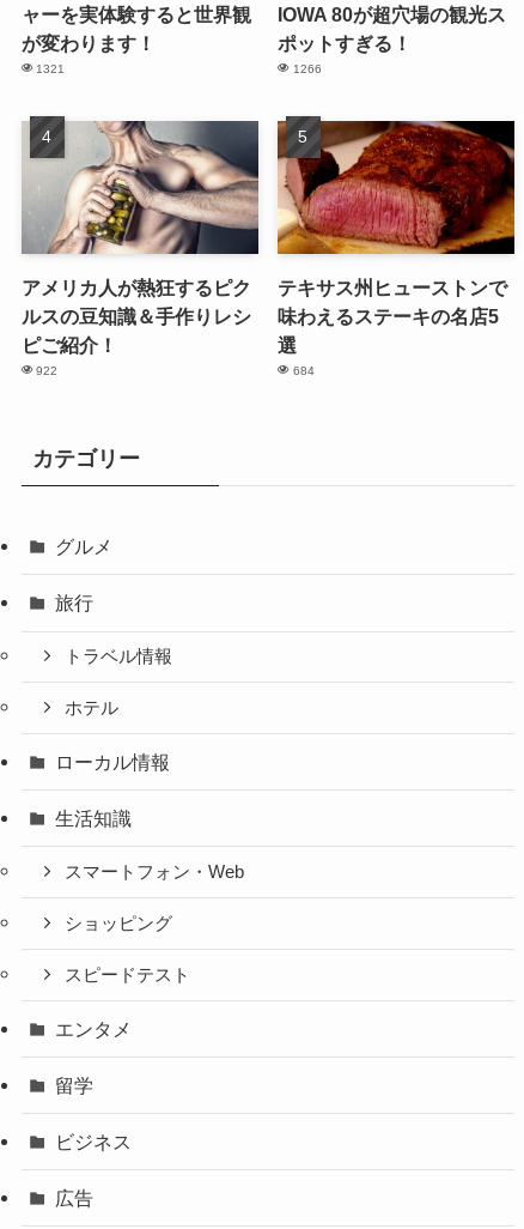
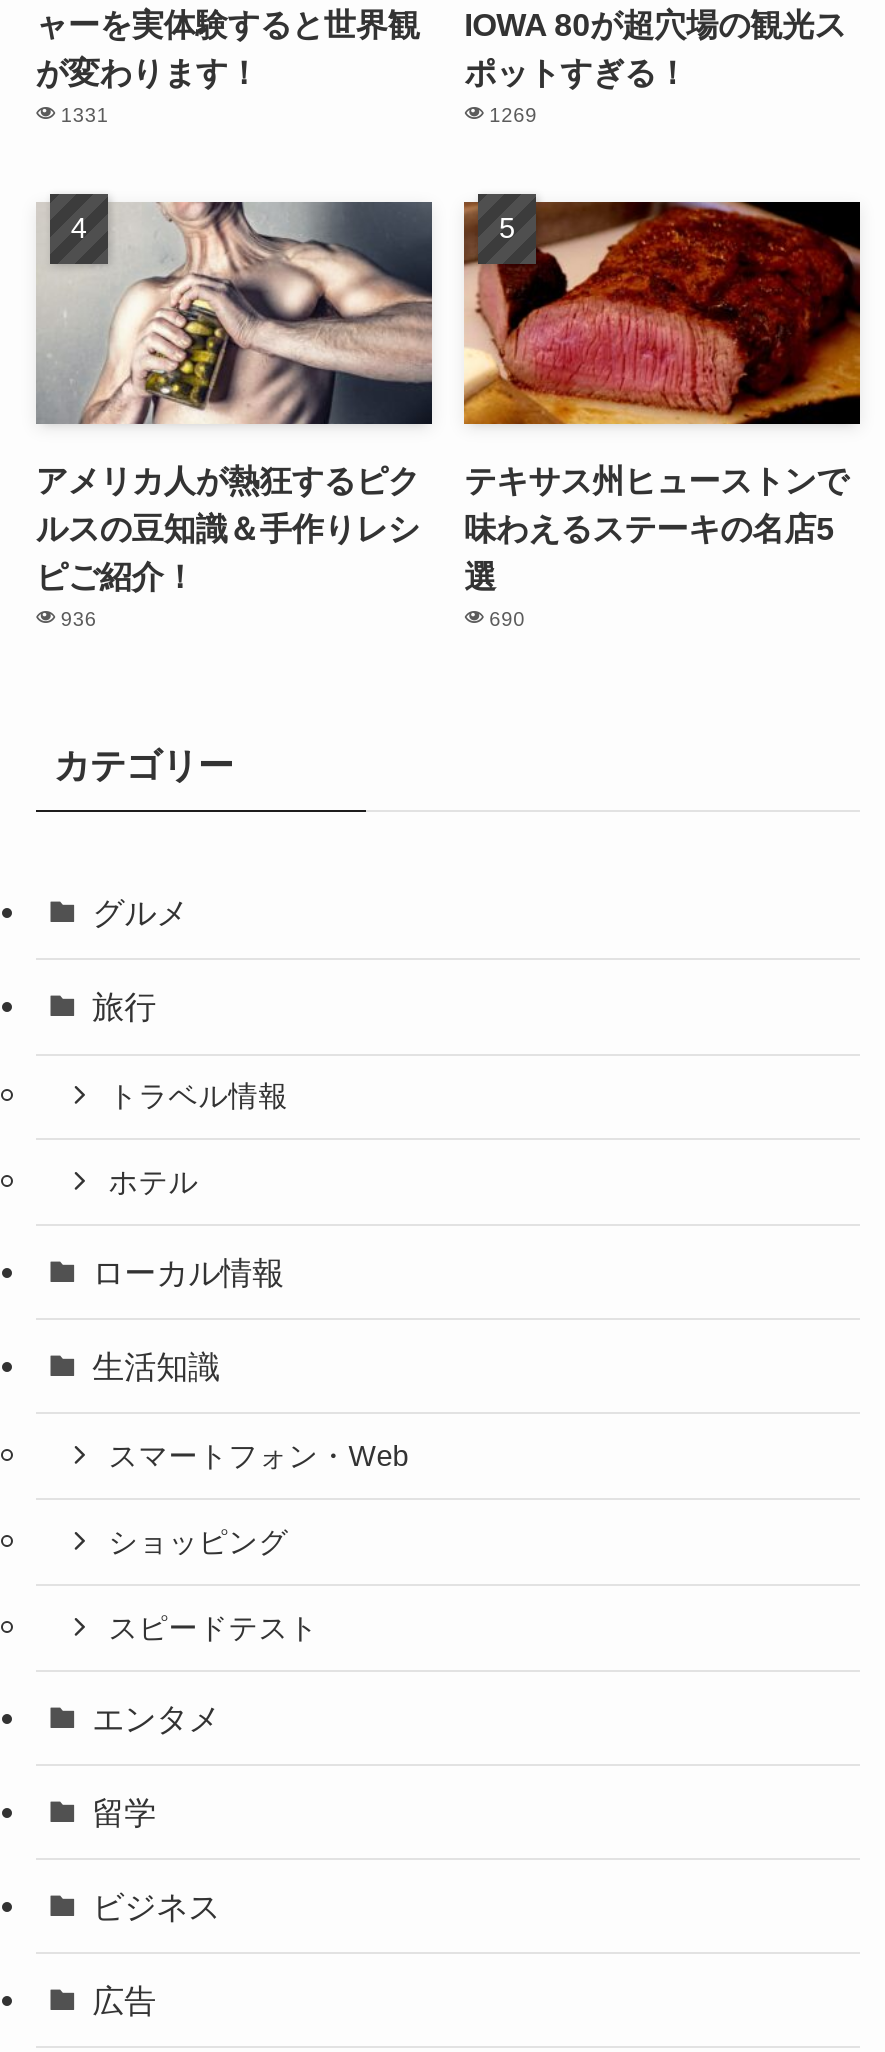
[36,63,65,76] 1321 -> [61,105,109,127] 1331
[293,63,321,76] 1266 -> [489,105,537,127] 1269
[36,364,58,377] 922 -> [61,608,97,630] 936
[293,364,314,377] 684 -> [489,608,525,630] 690

